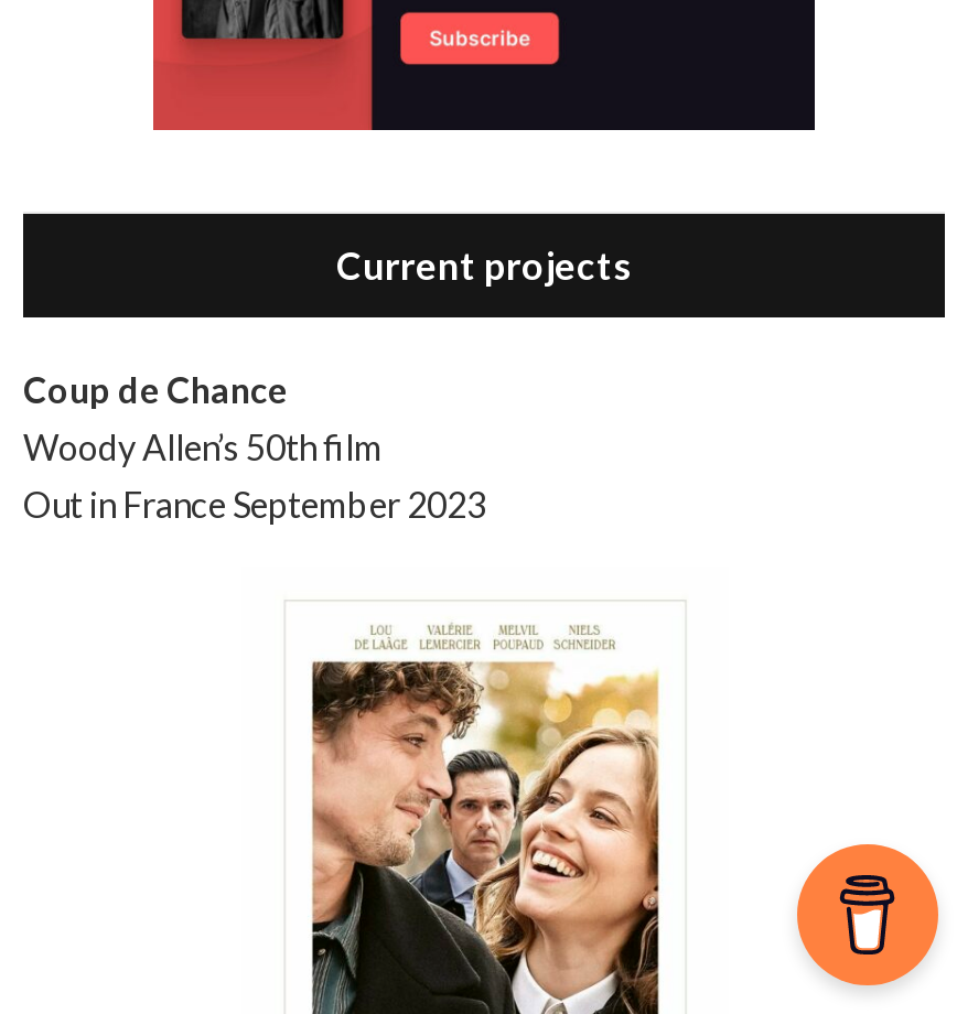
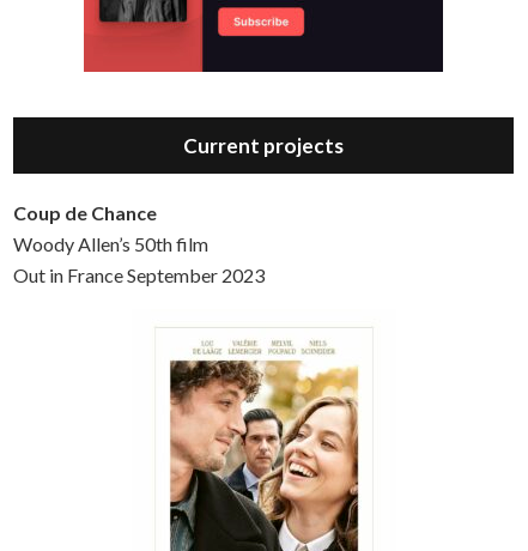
[795,842,940,990] [image] -> none

